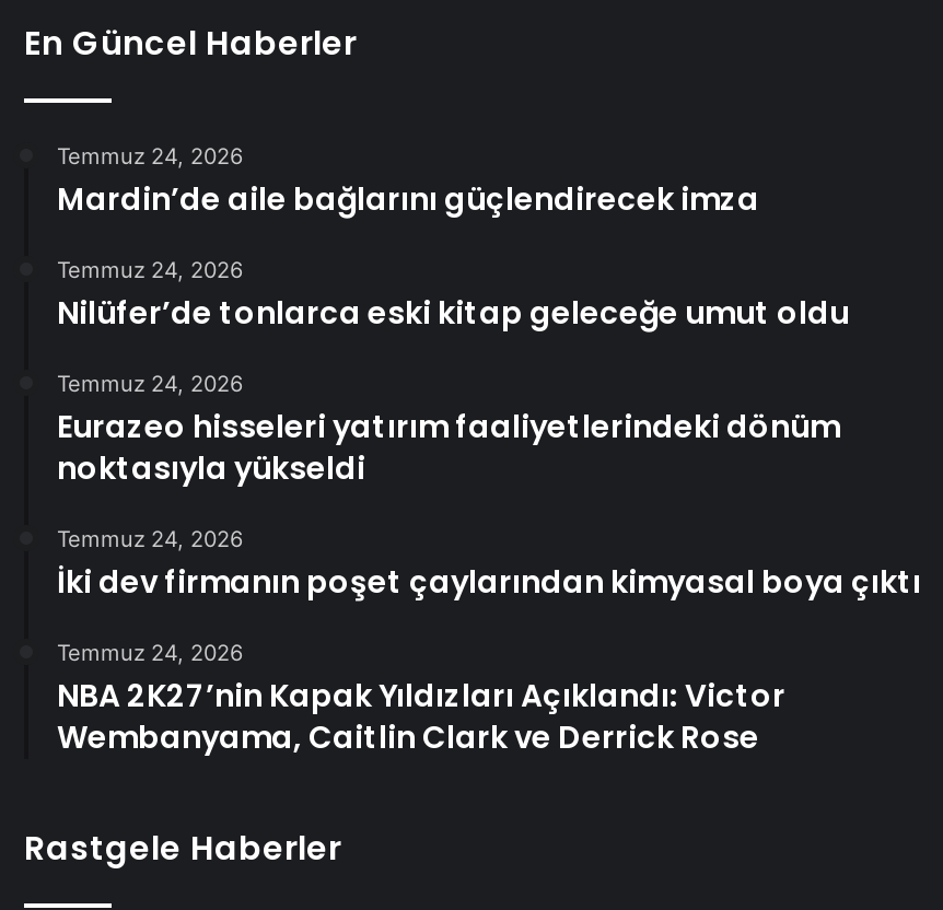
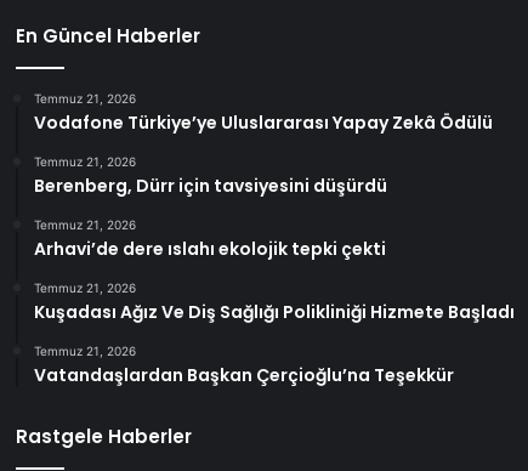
[57,141,759,220] Temmuz 24, 2026 | Mardin’de aile bağlarını güçlendirecek imza -> [34,90,493,134] Temmuz 21, 2026 | Vodafone Türkiye’ye Uluslararası Yapay Zekâ Ödülü
[57,255,849,334] Temmuz 24, 2026 | Nilüfer’de tonlarca eski kitap geleceğe umut oldu -> [34,154,387,197] Temmuz 21, 2026 | Berenberg, Dürr için tavsiyesini düşürdü
[57,369,840,489] Temmuz 24, 2026 | Eurazeo hisseleri yatırım faaliyetlerindeki dönüm | noktasıyla yükseldi -> [34,217,386,260] Temmuz 21, 2026 | Arhavi’de dere ıslahı ekolojik tepki çekti
[57,524,921,603] Temmuz 24, 2026 | İki dev firmanın poşet çaylarından kimyasal boya çıktı -> [34,280,515,324] Temmuz 21, 2026 | Kuşadası Ağız Ve Diş Sağlığı Polikliniği Hizmete Başladı
[57,638,785,758] Temmuz 24, 2026 | NBA 2K27’nin Kapak Yıldızları Açıklandı: Victor | Wembanyama, Caitlin Clark ve Derrick Rose -> [34,343,454,387] Temmuz 21, 2026 | Vatandaşlardan Başkan Çerçioğlu’na Teşekkür

